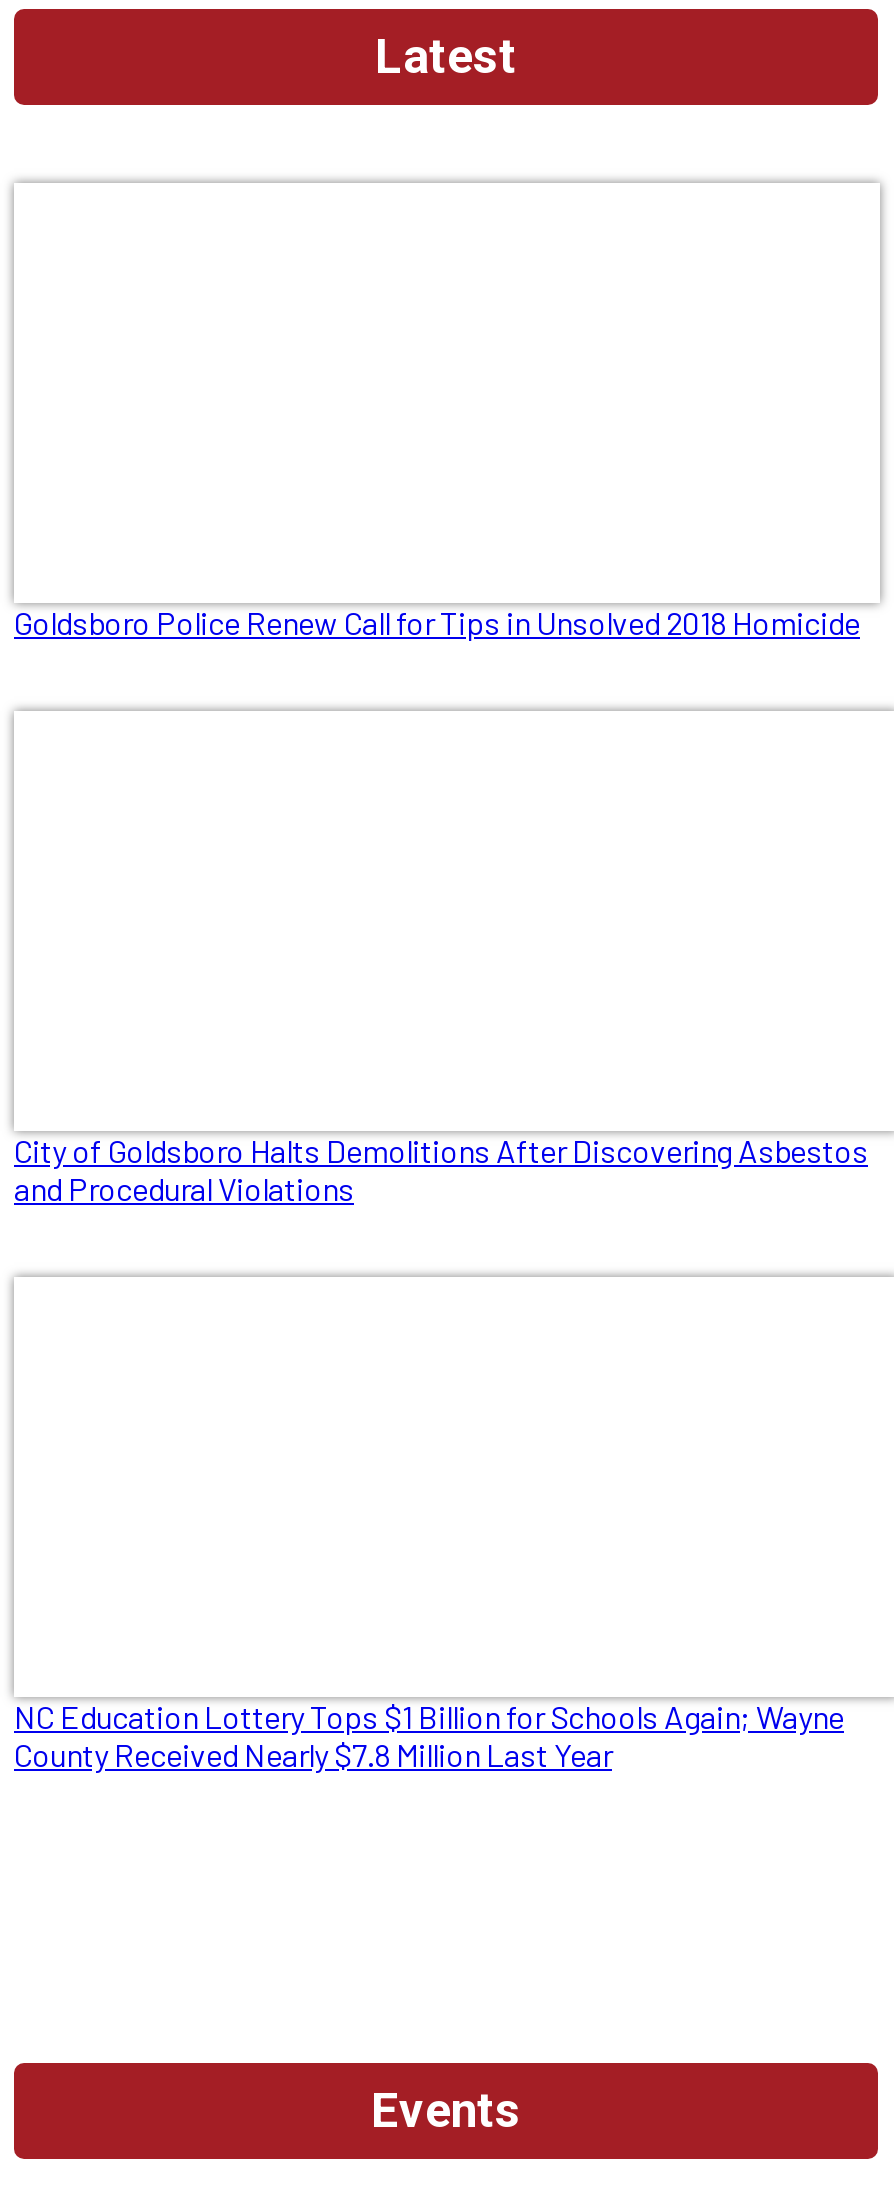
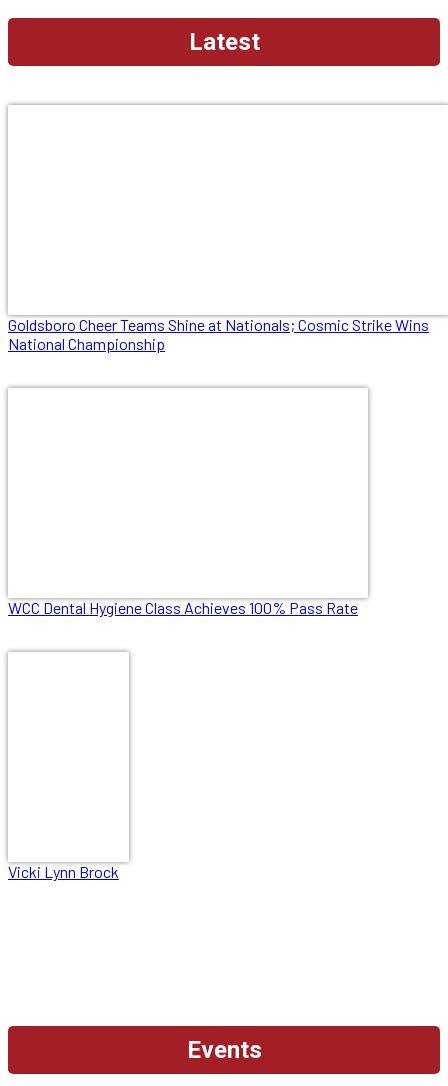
[14,604,860,642] Goldsboro Police Renew Call for Tips in Unsolved 2018 Homicide -> [8,315,429,353] Goldsboro Cheer Teams Shine at Nationals; Cosmic Strike Wins | National Championship
[14,1132,868,1208] City of Goldsboro Halts Demolitions After Discovering Asbestos | and Procedural Violations -> [8,598,358,617] WCC Dental Hygiene Class Achieves 100% Pass Rate
[14,1698,844,1774] NC Education Lottery Tops $1 Billion for Schools Again; Wayne | County Received Nearly $7.8 Million Last Year -> [8,862,119,881] Vicki Lynn Brock

